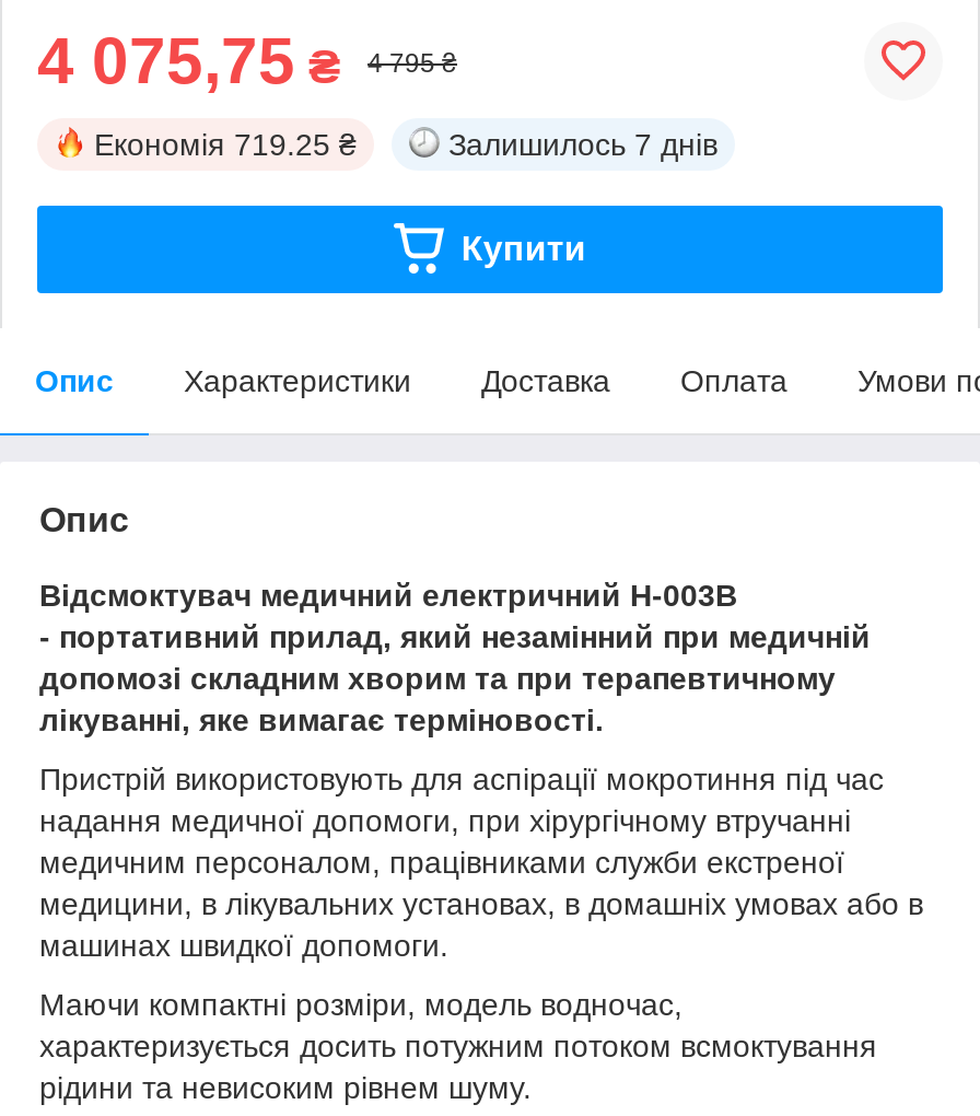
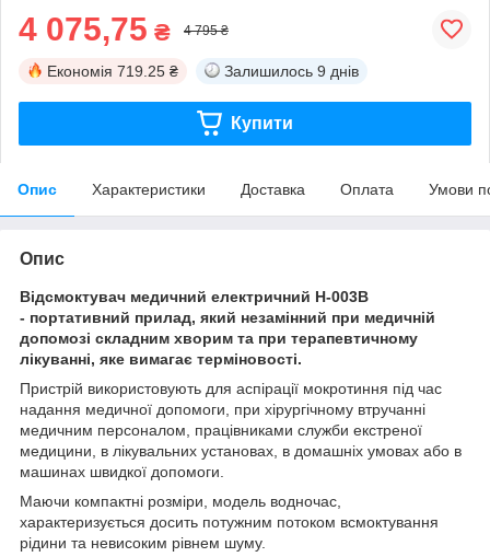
[448,126,717,161] Залишилось 7 днів -> [224,62,359,80] Залишилось 9 днів

